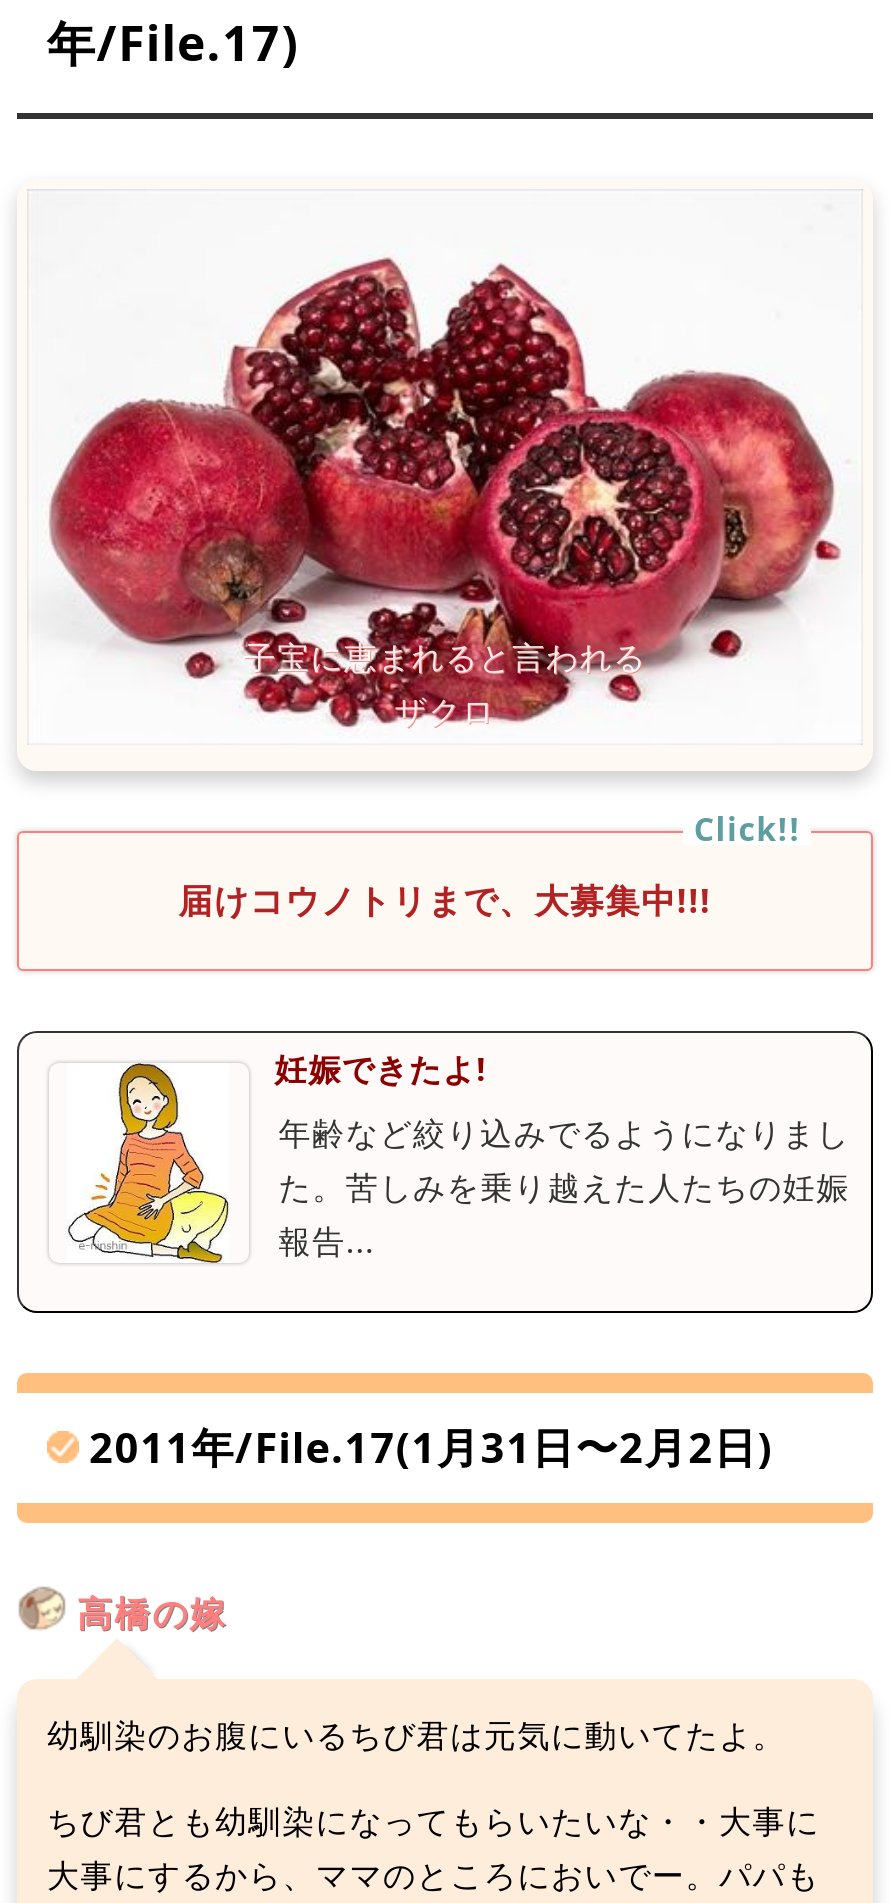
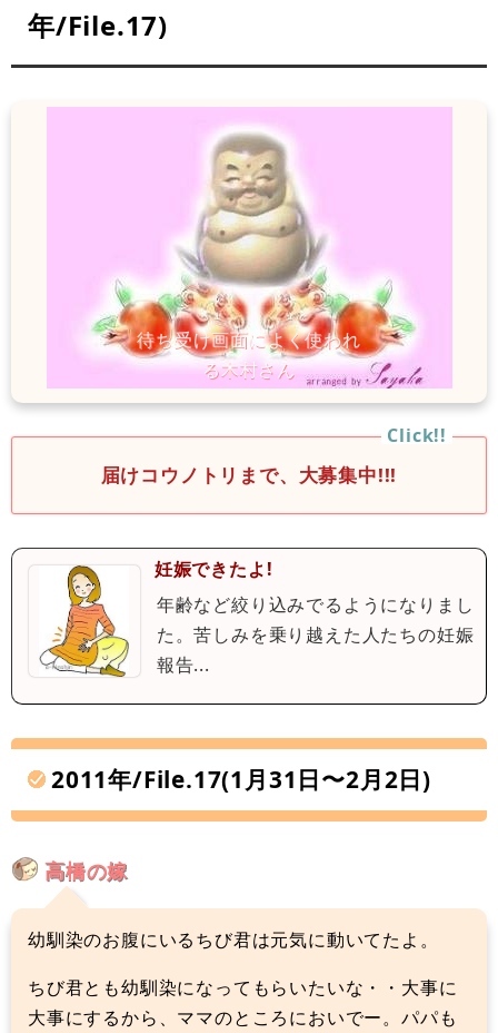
[49,241,841,727] [image] -> [31,107,465,390] [image]

